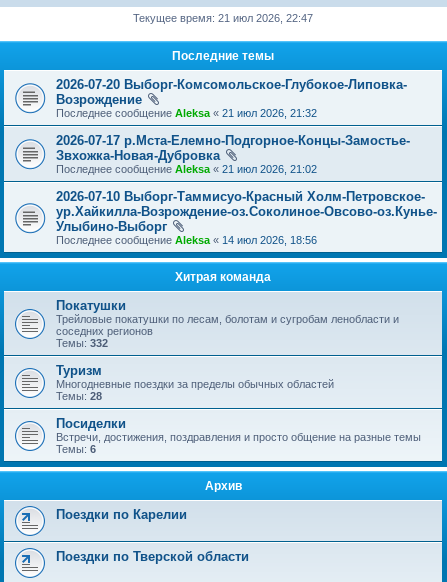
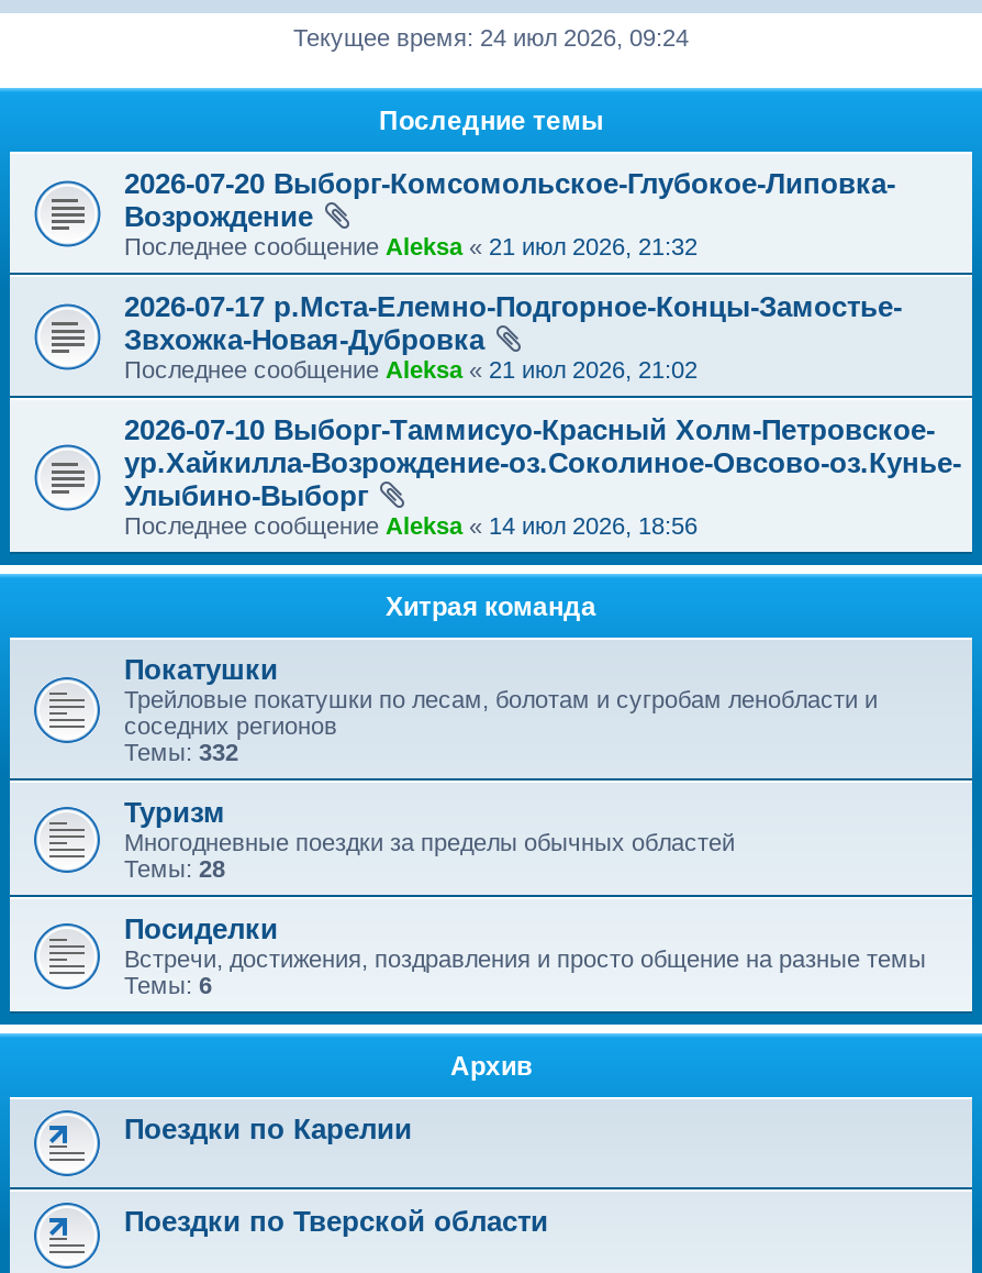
[133,12,313,24] Текущее время: 21 июл 2026, 22:47 -> [293,24,689,51] Текущее время: 24 июл 2026, 09:24

